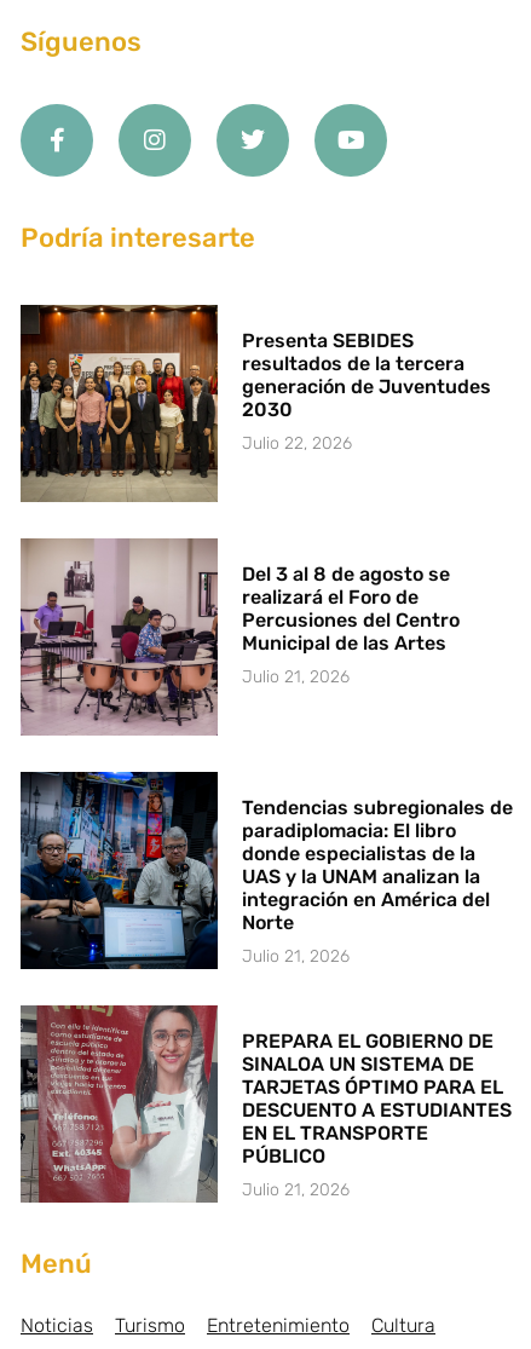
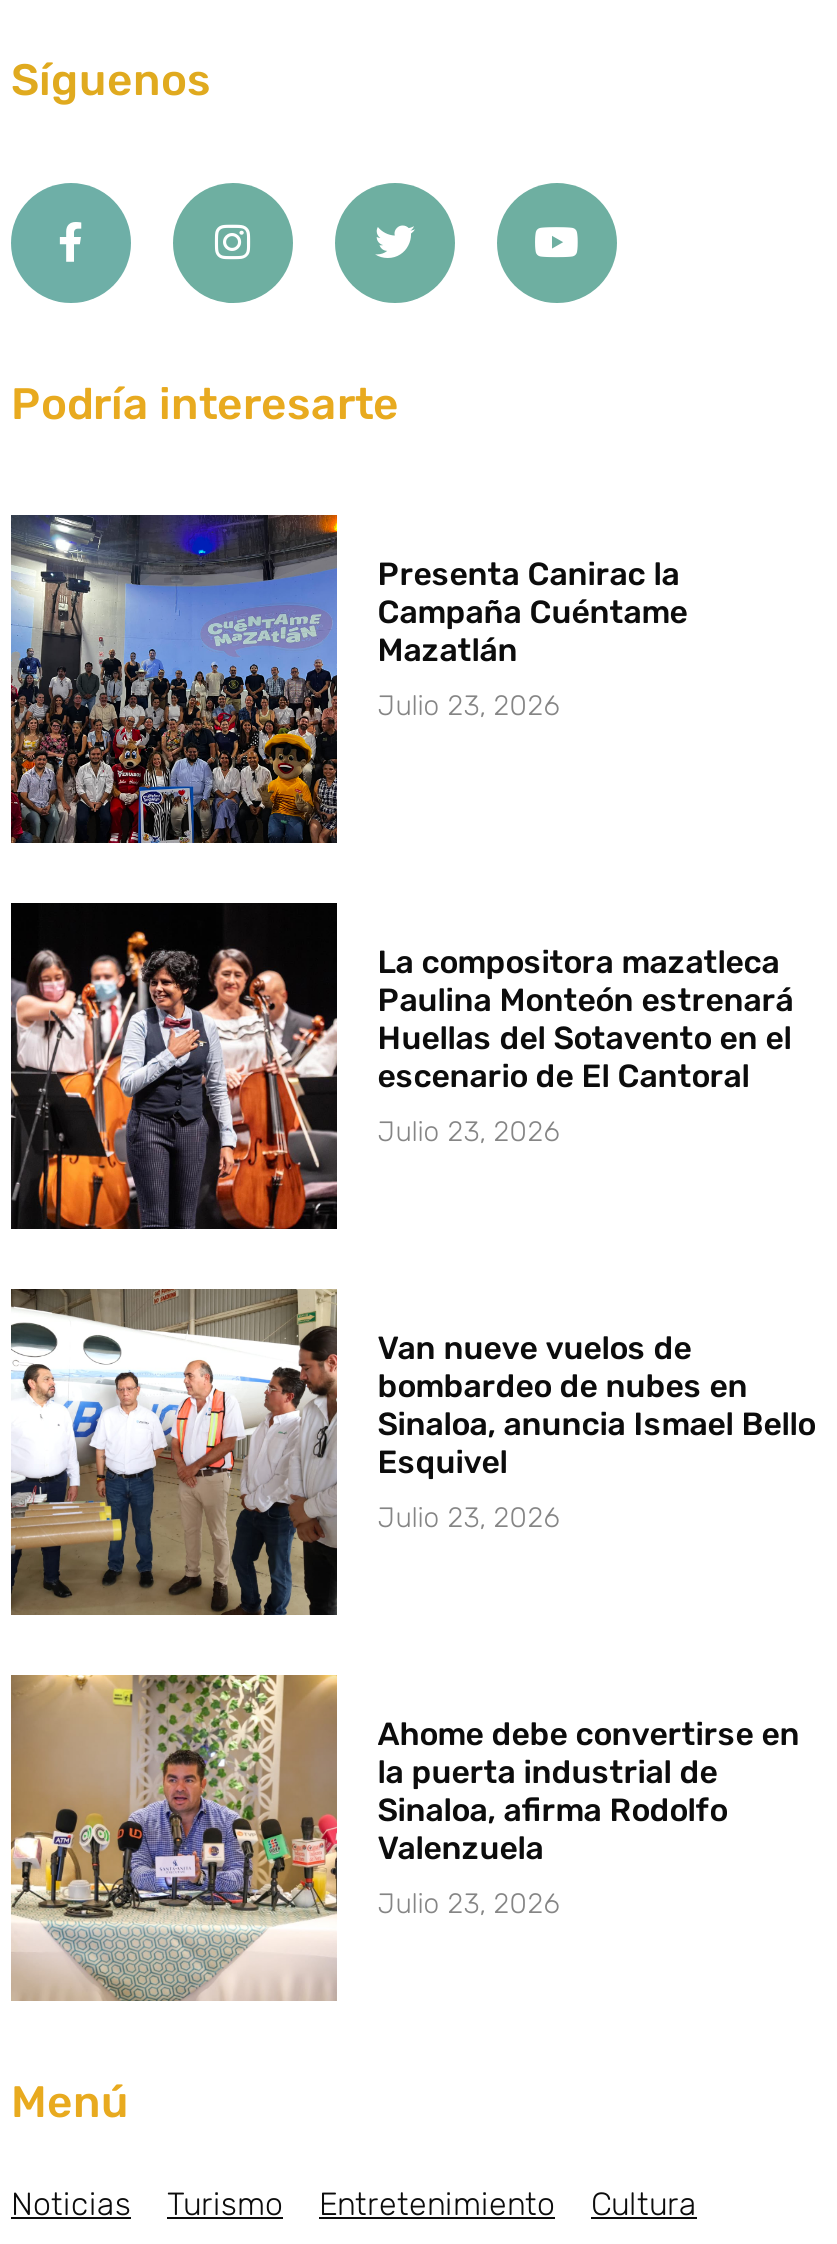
[19,304,491,502] [image] | Presenta SEBIDES | resultados de la tercera | generación de Juventudes | 2030 -> [9,512,687,844] [image] | Presenta Canirac la | Campaña Cuéntame | Mazatlán
[242,433,352,453] Julio 22, 2026 -> [377,689,559,723] Julio 23, 2026
[19,538,460,736] [image] | Del 3 al 8 de agosto se | realizará el Foro de | Percusiones del Centro | Municipal de las Artes -> [9,902,793,1230] [image] | La compositora mazatleca | Paulina Monteón estrenará | Huellas del Sotavento en el | escenario de El Cantoral
[242,666,350,687] Julio 21, 2026 -> [377,1114,559,1148] Julio 23, 2026
[19,771,513,970] [image] | Tendencias subregionales de | paradiplomacia: El libro | donde especialistas de la | UAS y la UNAM analizan la | integración en América del | Norte -> [9,1286,815,1618] [image] | Van nueve vuelos de | bombardeo de nubes en | Sinaloa, anuncia Ismael Bello | Esquivel
[242,946,350,967] Julio 21, 2026 -> [377,1500,559,1534] Julio 23, 2026
[19,1004,512,1203] [image] | PREPARA EL GOBIERNO DE | SINALOA UN SISTEMA DE | TARJETAS ÓPTIMO PARA EL | DESCUENTO A ESTUDIANTES | EN EL TRANSPORTE | PÚBLICO -> [9,1674,799,2002] [image] | Ahome debe convertirse en | la puerta industrial de | Sinaloa, afirma Rodolfo | Valenzuela
[242,1180,350,1200] Julio 21, 2026 -> [377,1886,559,1920] Julio 23, 2026

